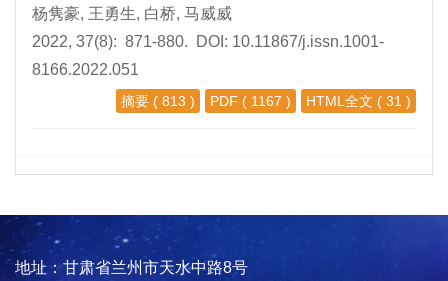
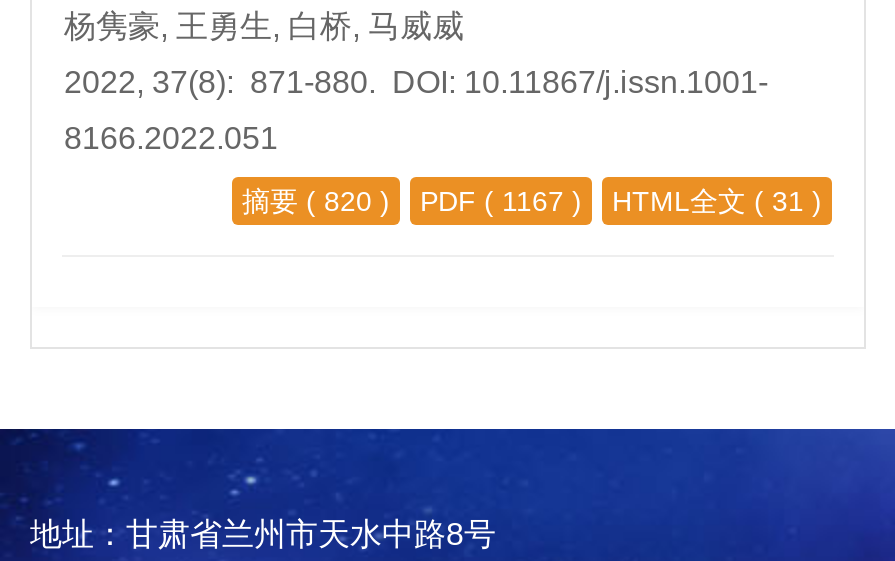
[121,93,411,109] 摘要( 813 ) PDF ( 1167 ) HTML全文( 31 ) -> [242,185,822,217] 摘要( 820 ) PDF ( 1167 ) HTML全文( 31 )

